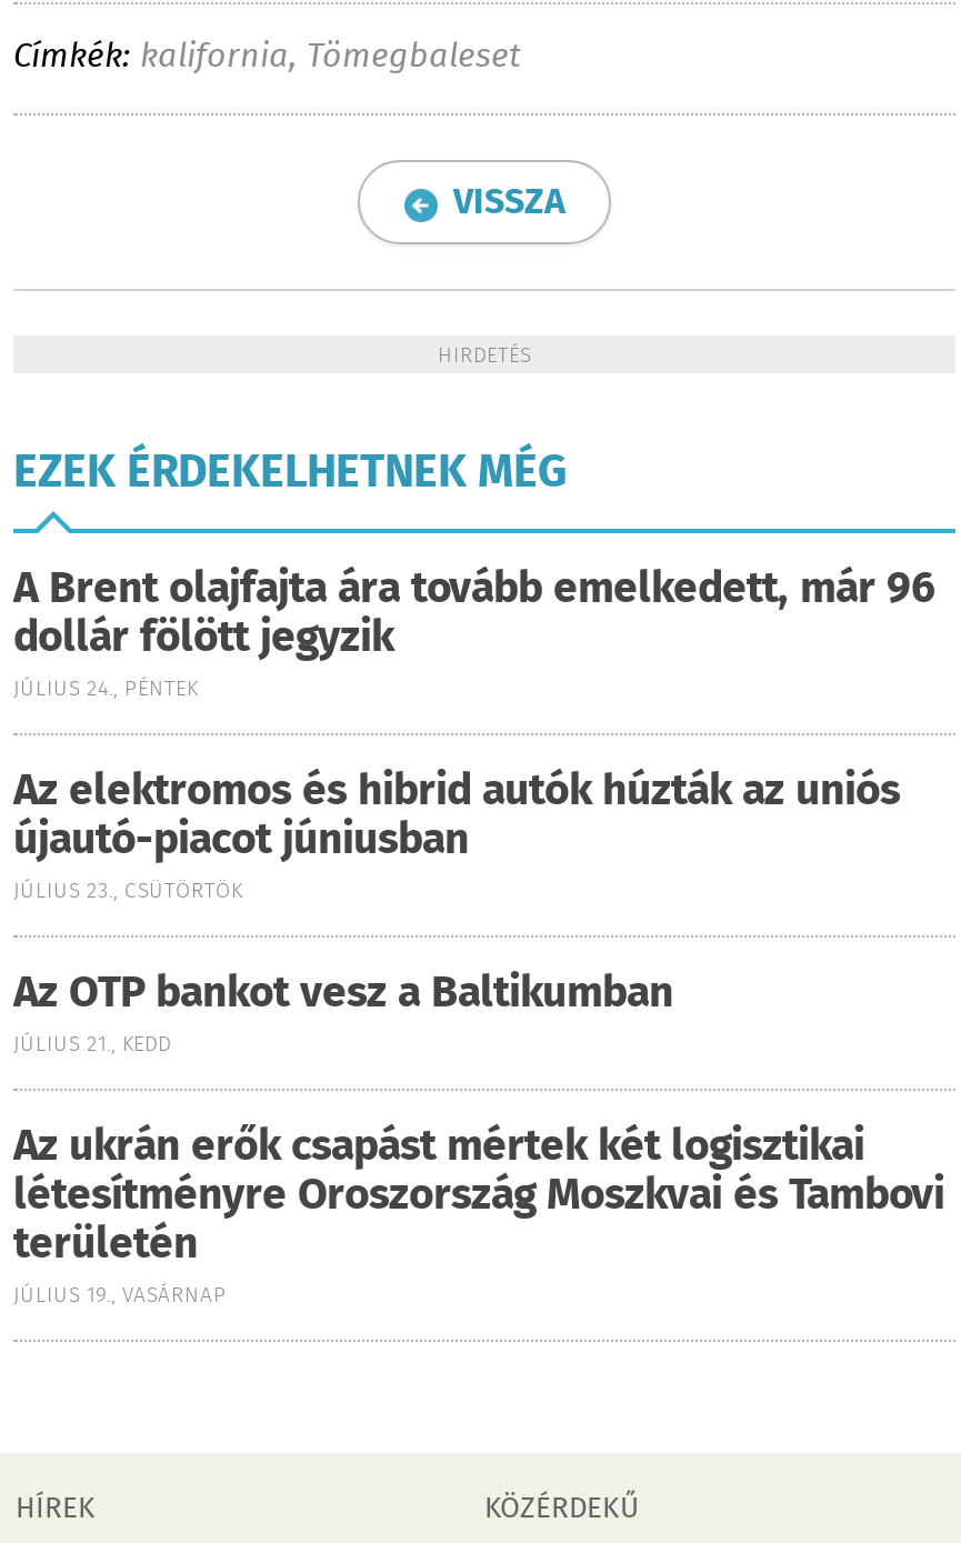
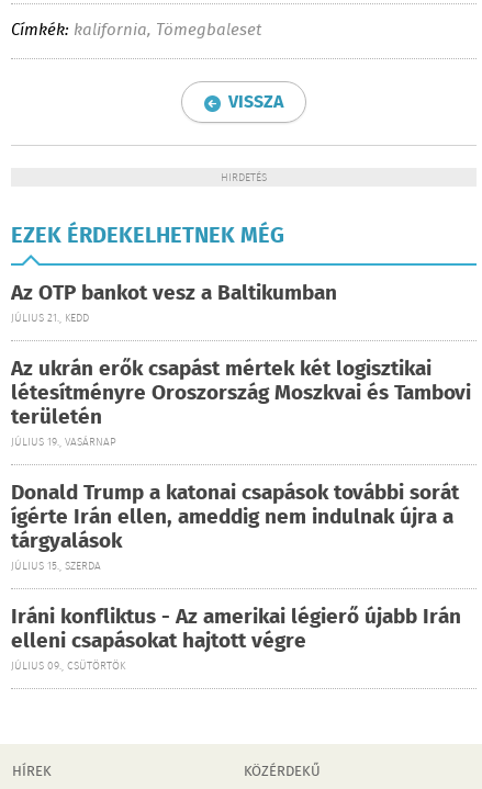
[13,558,935,909] A Brent olajfajta ára tovább emelkedett, már 96 | dollár fölött jegyzik | JÚLIUS 24., PÉNTEK | Az elektromos és hibrid autók húzták az uniós | újautó-piacot júniusban | JÚLIUS 23., CSÜTÖRTÖK -> none
moved [13,962,944,1313] -> [11,278,471,451]: Az OTP bankot vesz a Baltikumban | JÚLIUS 21., KEDD | Az ukrán erők csapást mértek két logisztikai | létesítményre Oroszország Moszkvai és Tambovi | területén | JÚLIUS 19., VASÁRNAP
none -> [11,477,461,675] Donald Trump a katonai csapások további sorát | ígérte Irán ellen, ameddig nem indulnak újra a | tárgyalások | JÚLIUS 15., SZERDA | Iráni konfliktus - Az amerikai légierő újabb Irán | elleni csapásokat hajtott végre | JÚLIUS 09., CSÜTÖRTÖK

